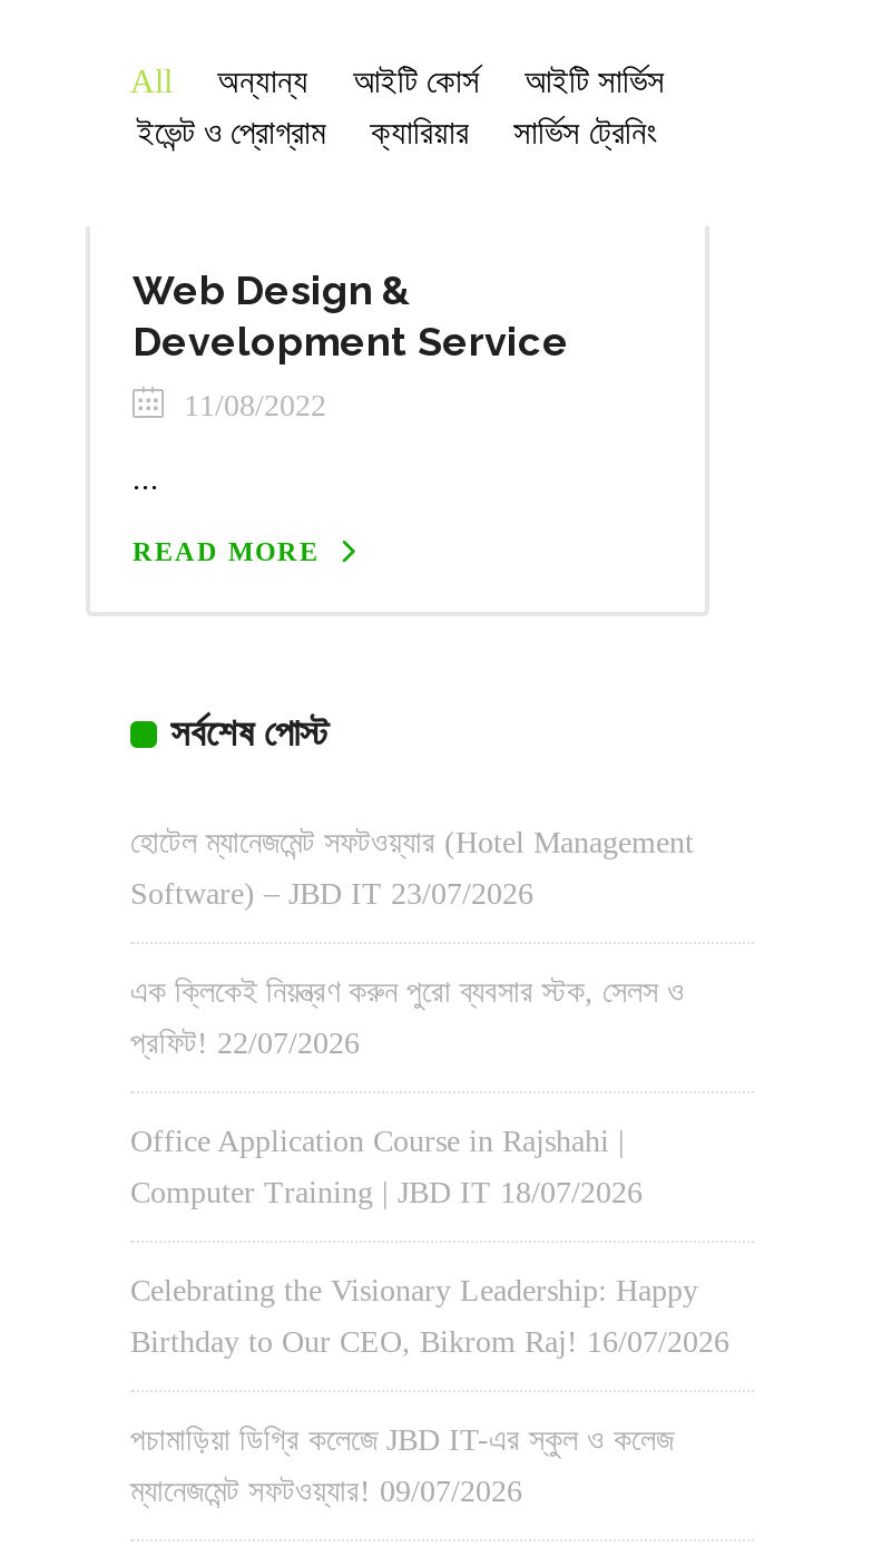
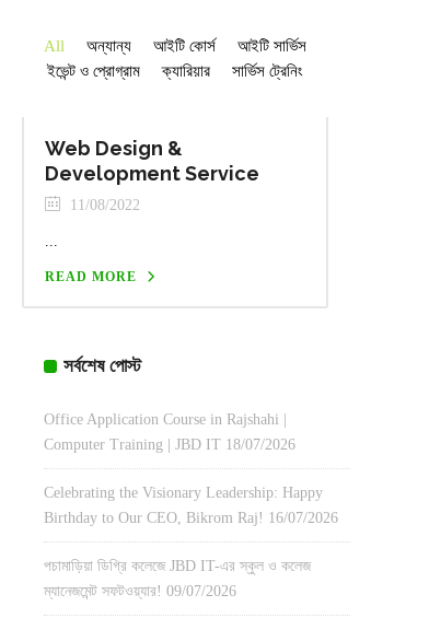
[130,826,694,1060] হোটেল ম্যানেজমেন্ট সফটওয়্যার (Hotel Management | Software) – JBD IT 23/07/2026 | এক ক্লিকেই নিয়ন্ত্রণ করুন পুরো ব্যবসার স্টক, সেলস ও | প্রফিট! 22/07/2026 -> none

